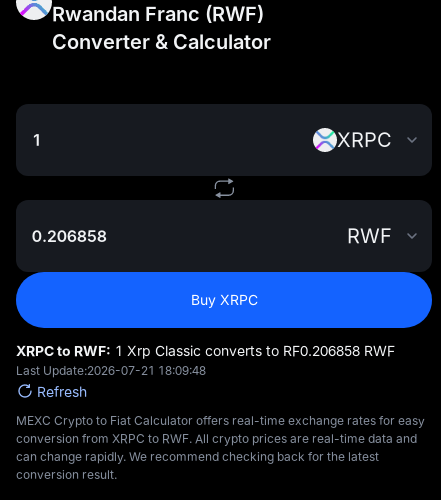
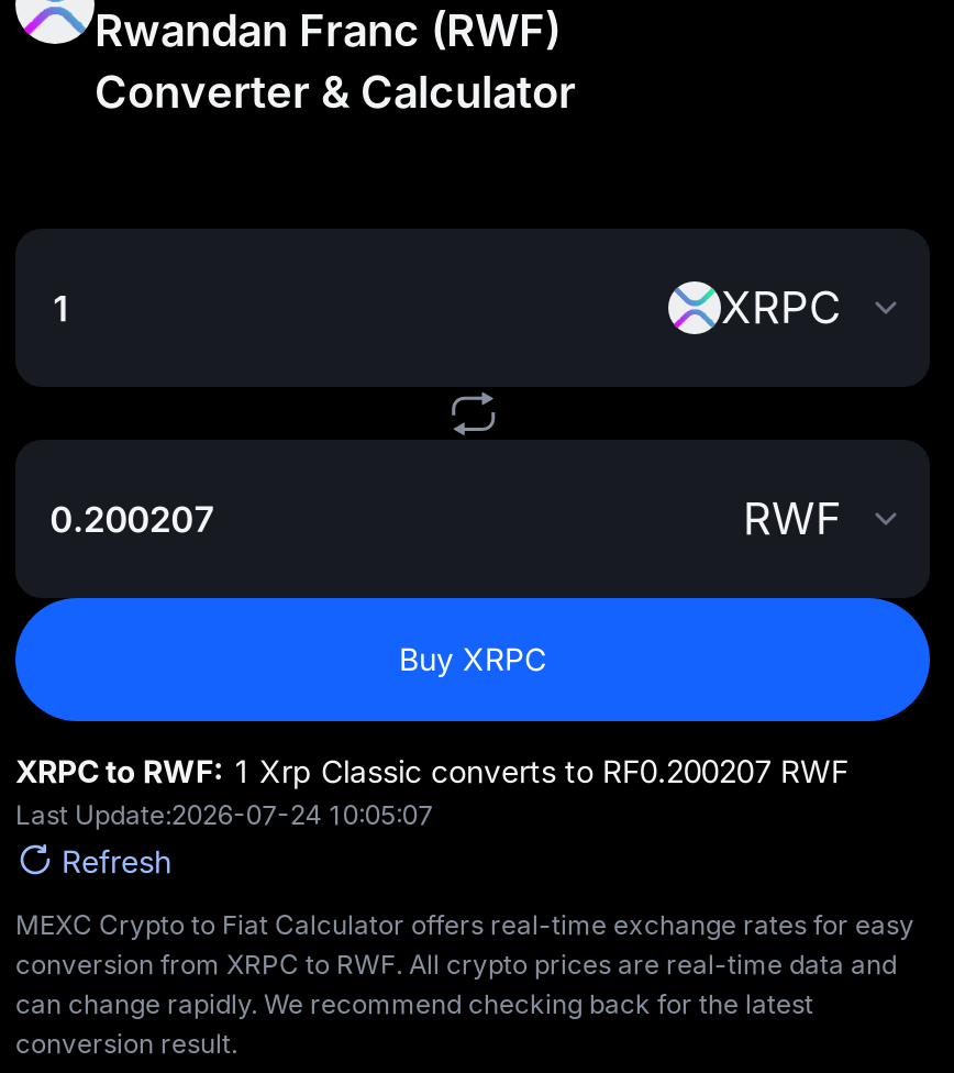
[16,342,395,359] XRPC to RWF: 1 Xrp Classic converts to RF0.206858 RWF -> [15,752,848,789] XRPC to RWF: 1 Xrp Classic converts to RF0.200207 RWF
[16,363,206,378] Last Update:2026-07-21 18:09:48 -> [15,798,433,831] Last Update:2026-07-24 10:05:07

